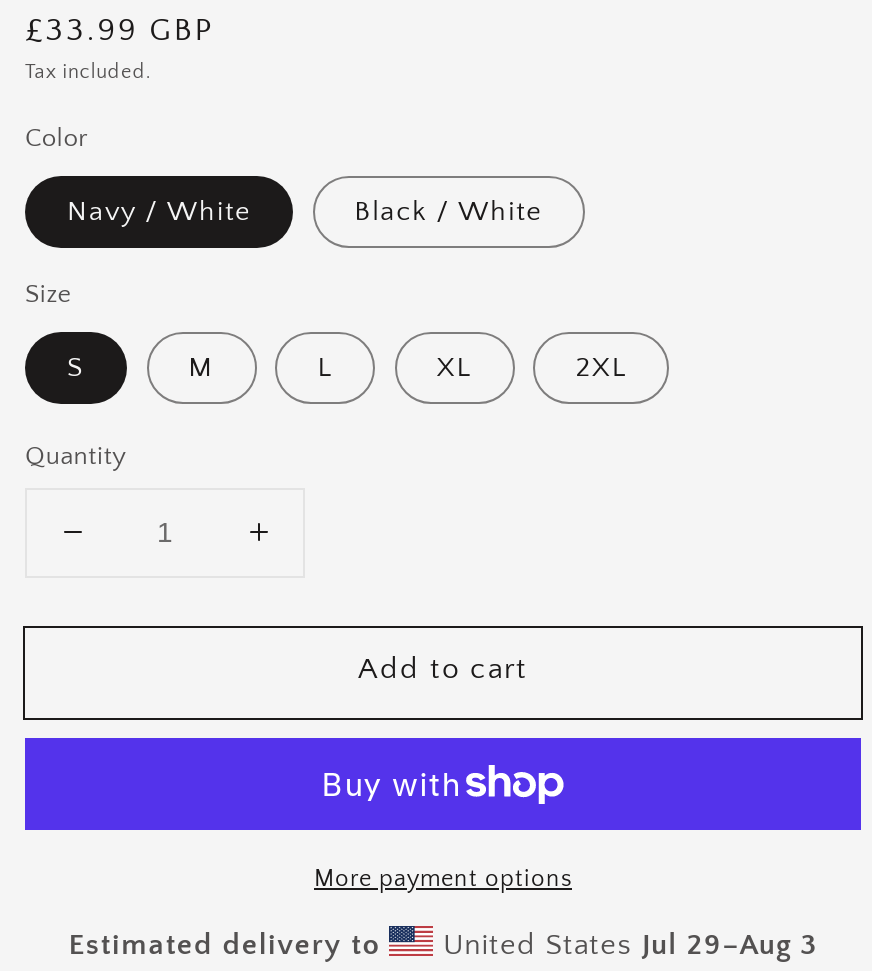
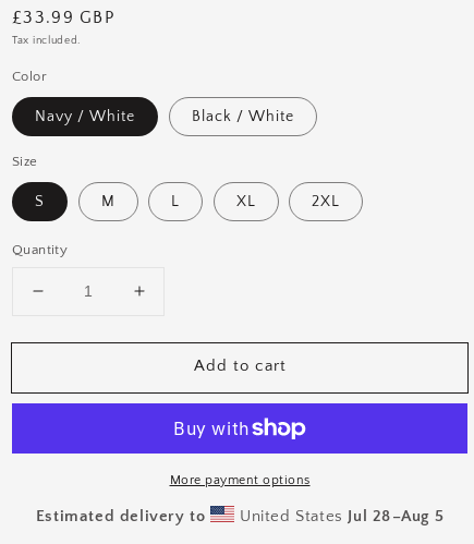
[434,927,818,961] United States Jul 29–Aug 3 -> [235,506,444,525] United States Jul 28–Aug 5

